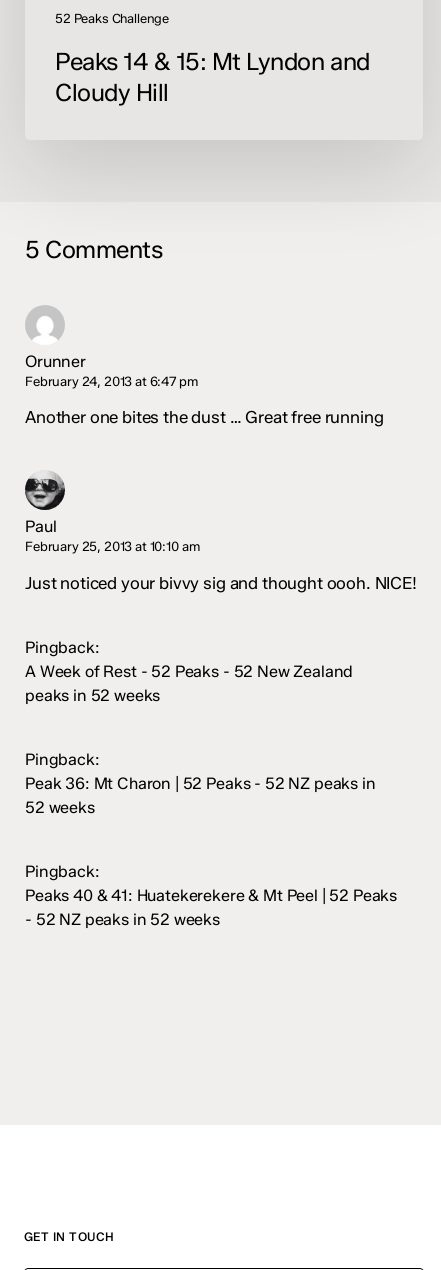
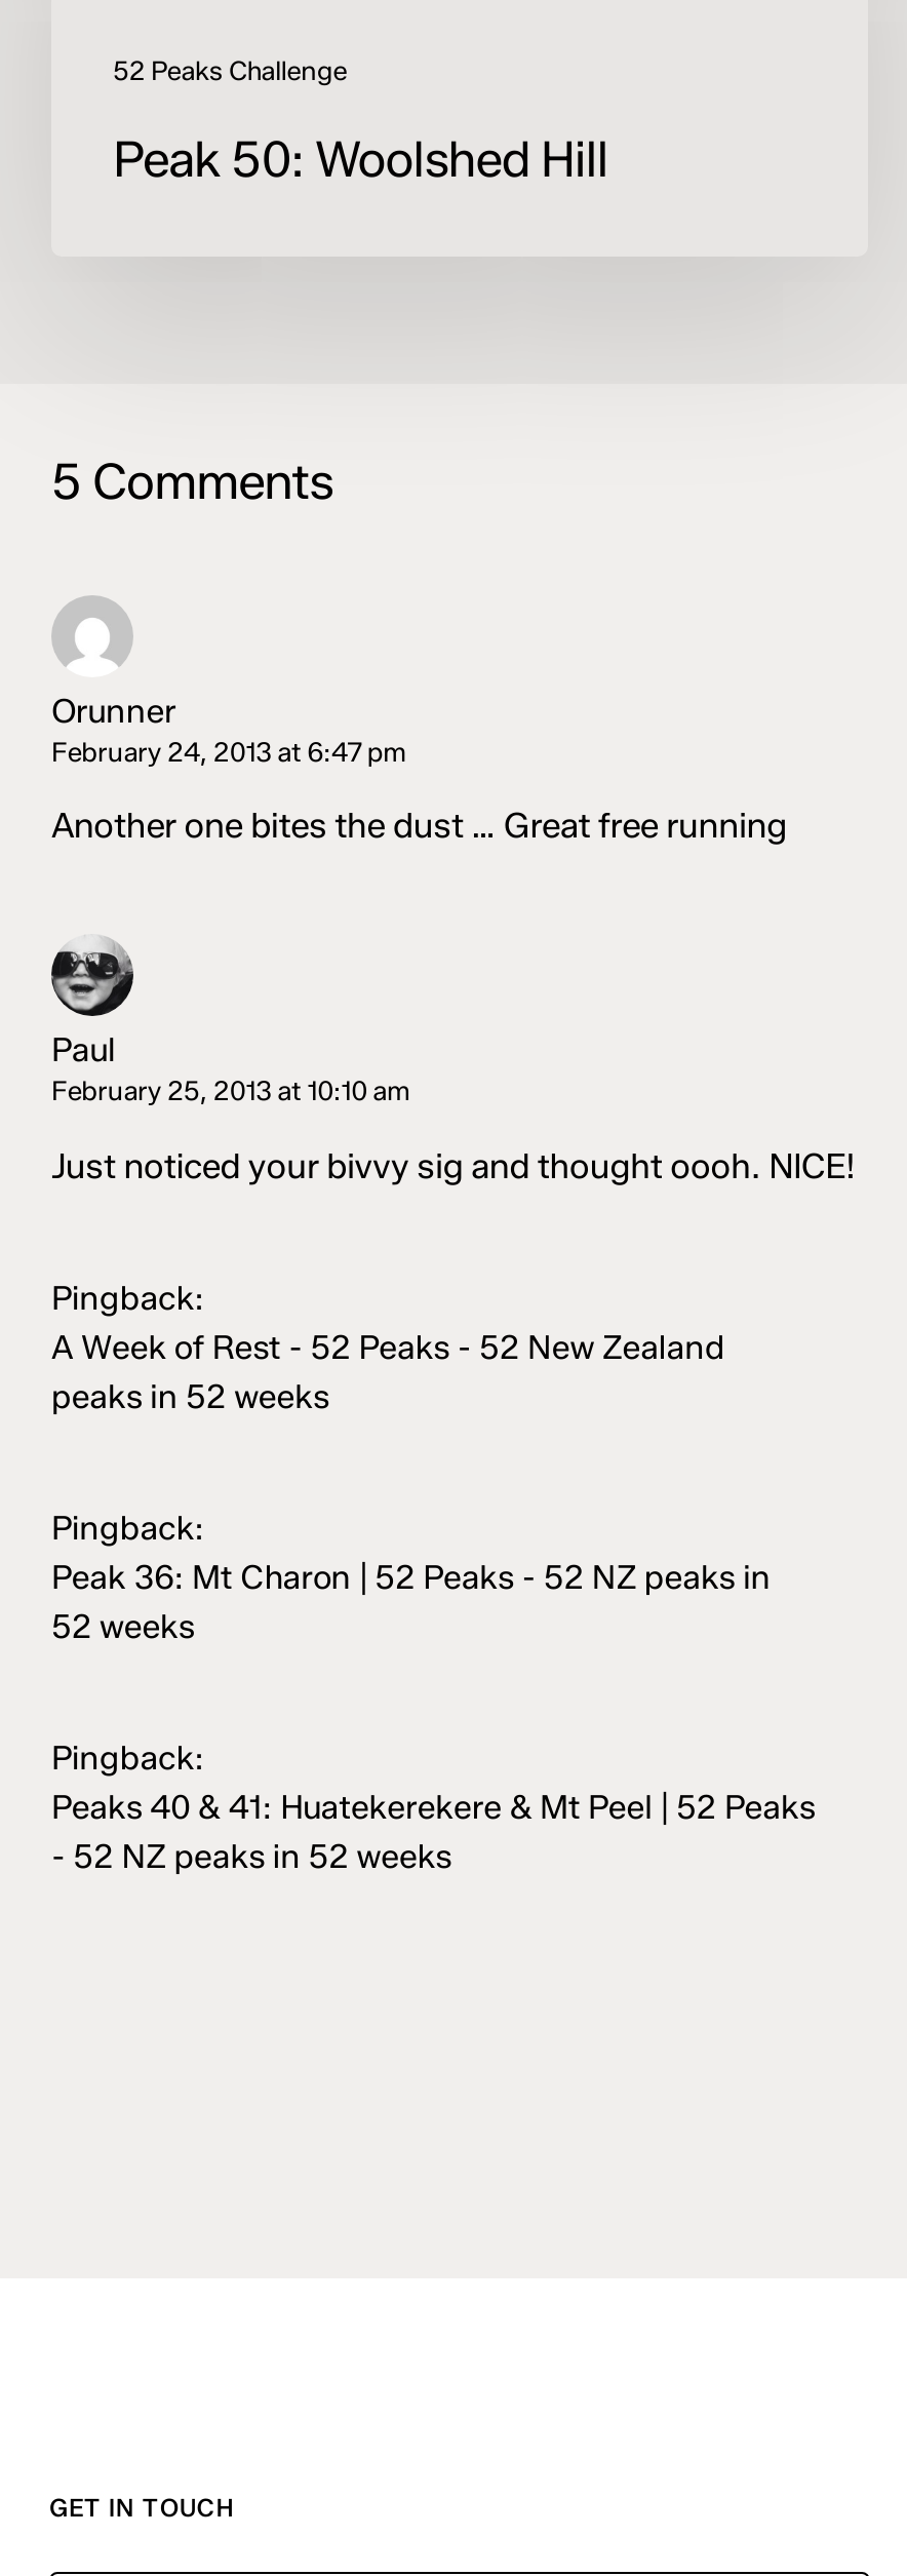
[55,47,370,107] Peaks 14 & 15: Mt Lyndon and | Cloudy Hill -> [113,129,608,189] Peak 50: Woolshed Hill

